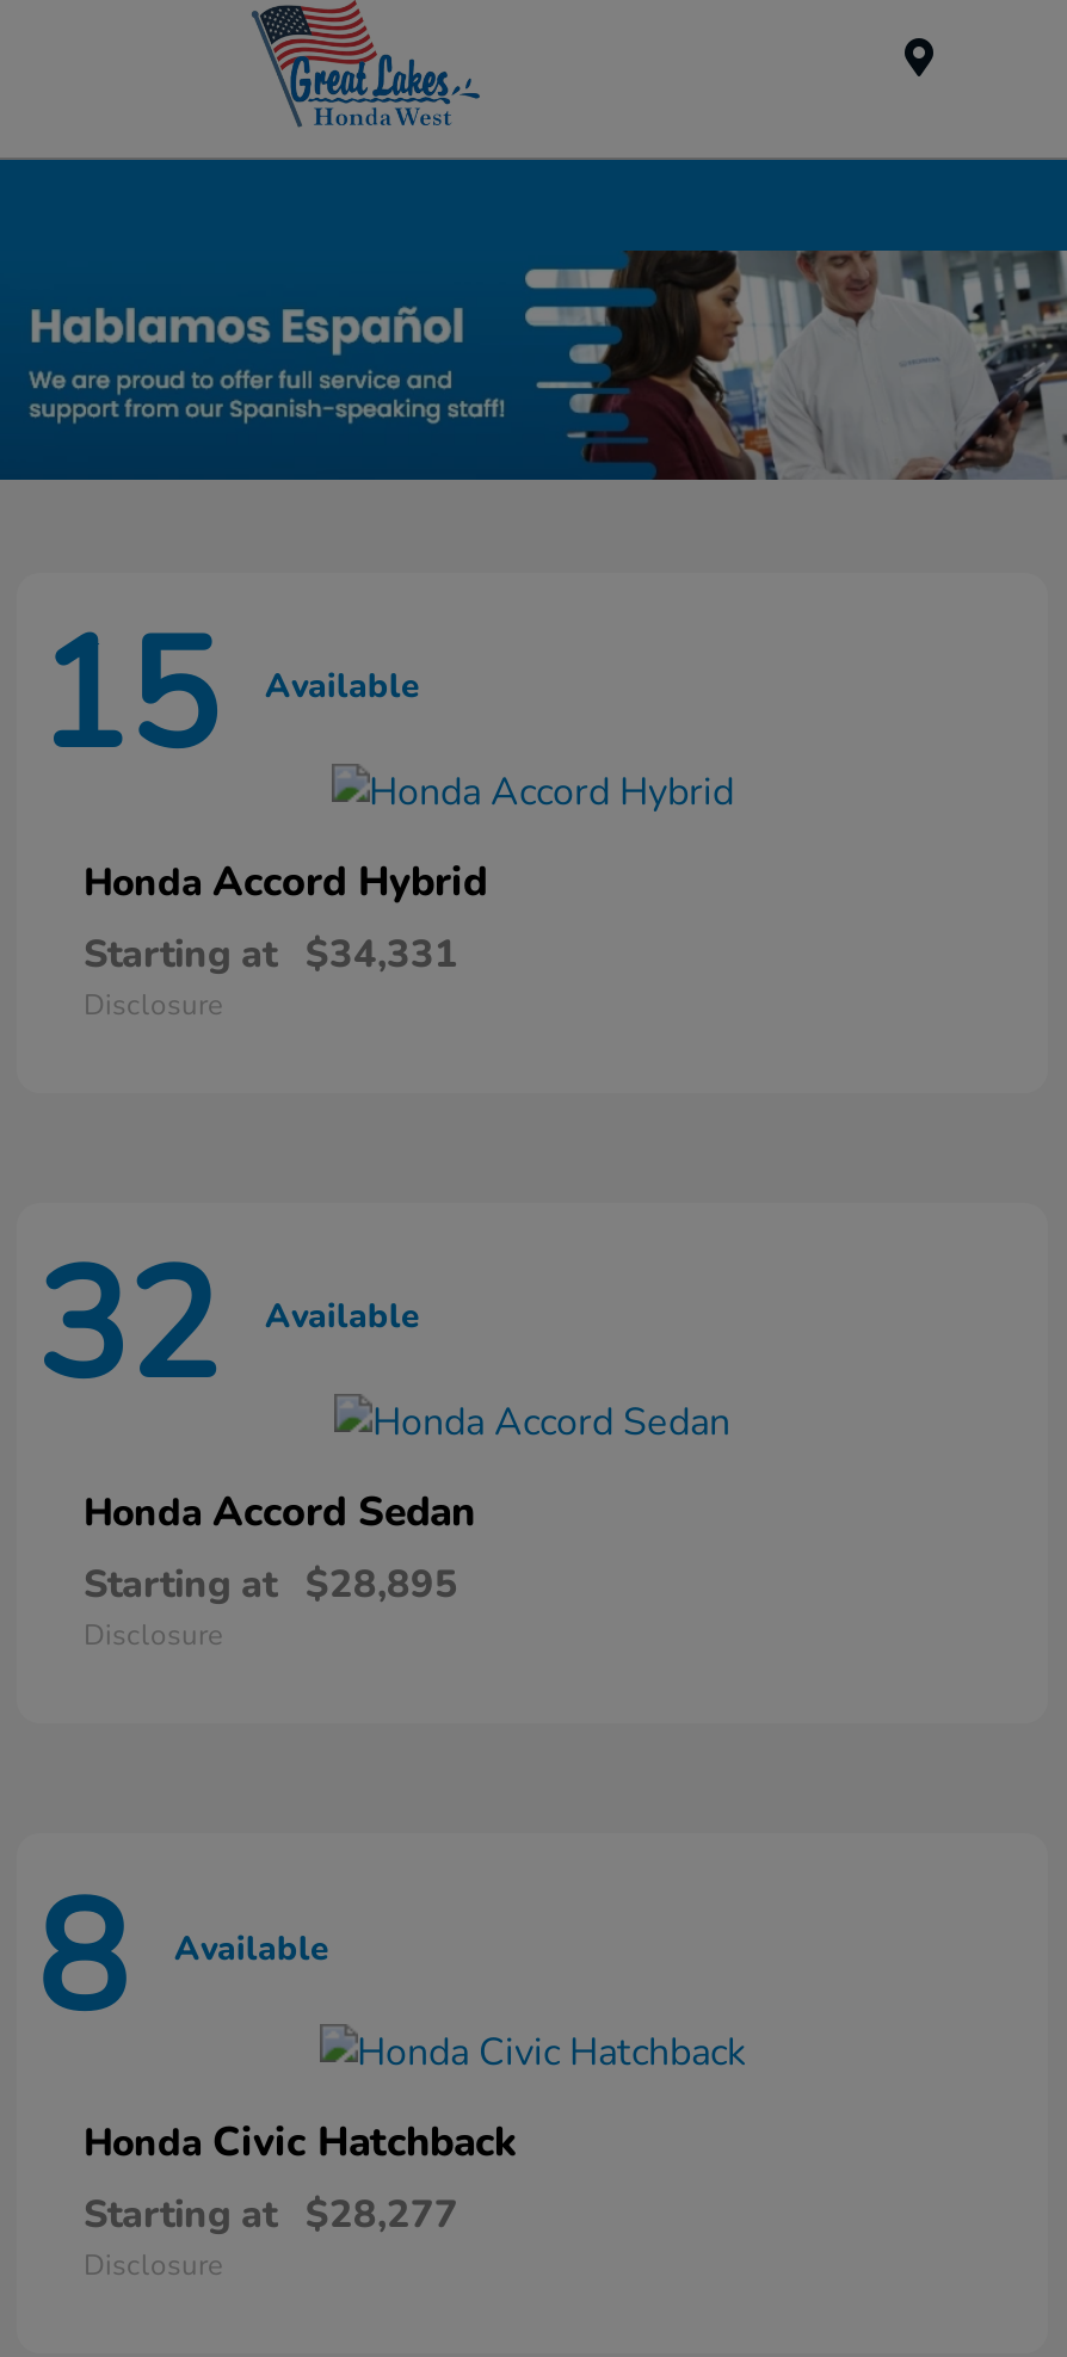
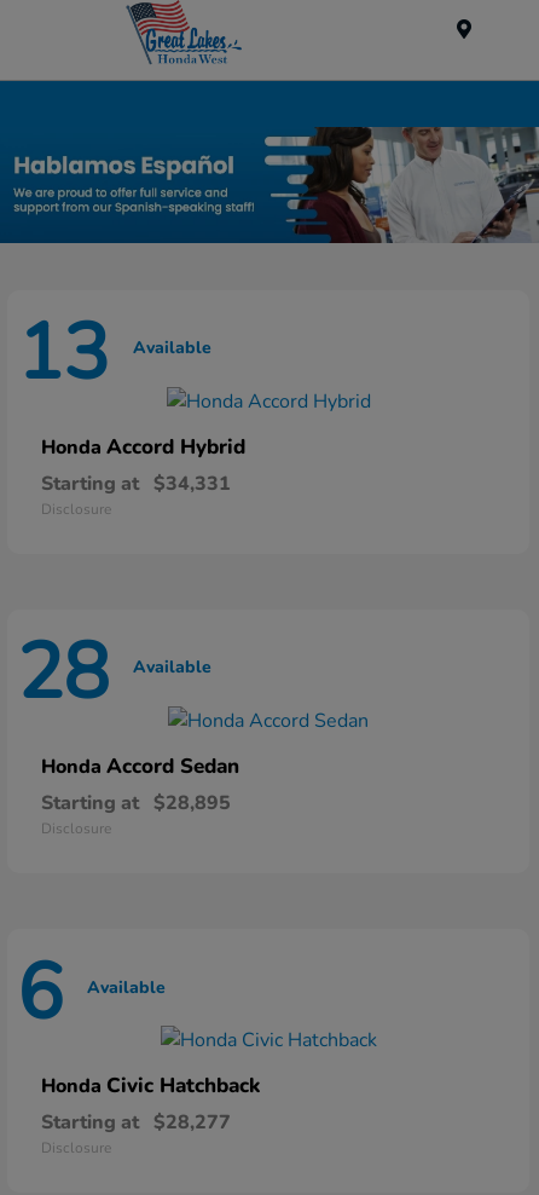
[36,592,420,802] 15 Available -> [17,300,211,407] 13 Available
[36,1223,420,1433] 32 Available -> [17,620,211,726] 28 Available
[36,1853,329,2063] 8 Available -> [17,939,166,1046] 6 Available

